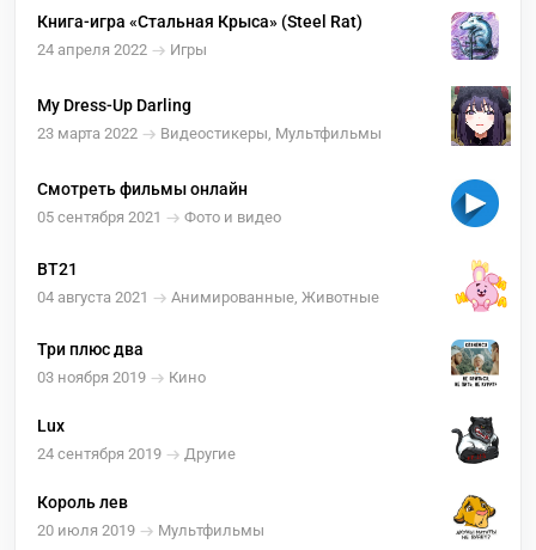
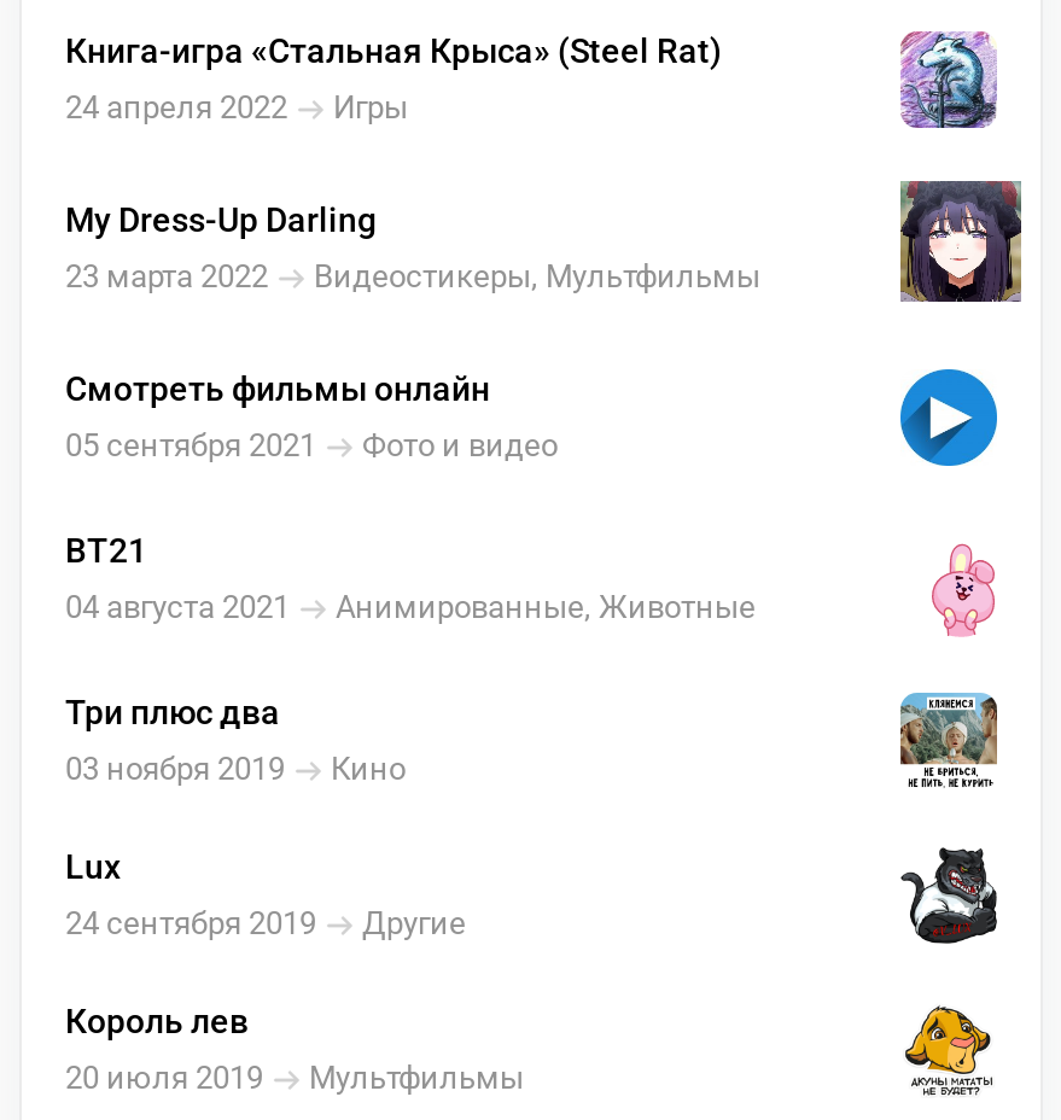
[455,259,508,308] [image] -> [910,533,1014,628] [image]

